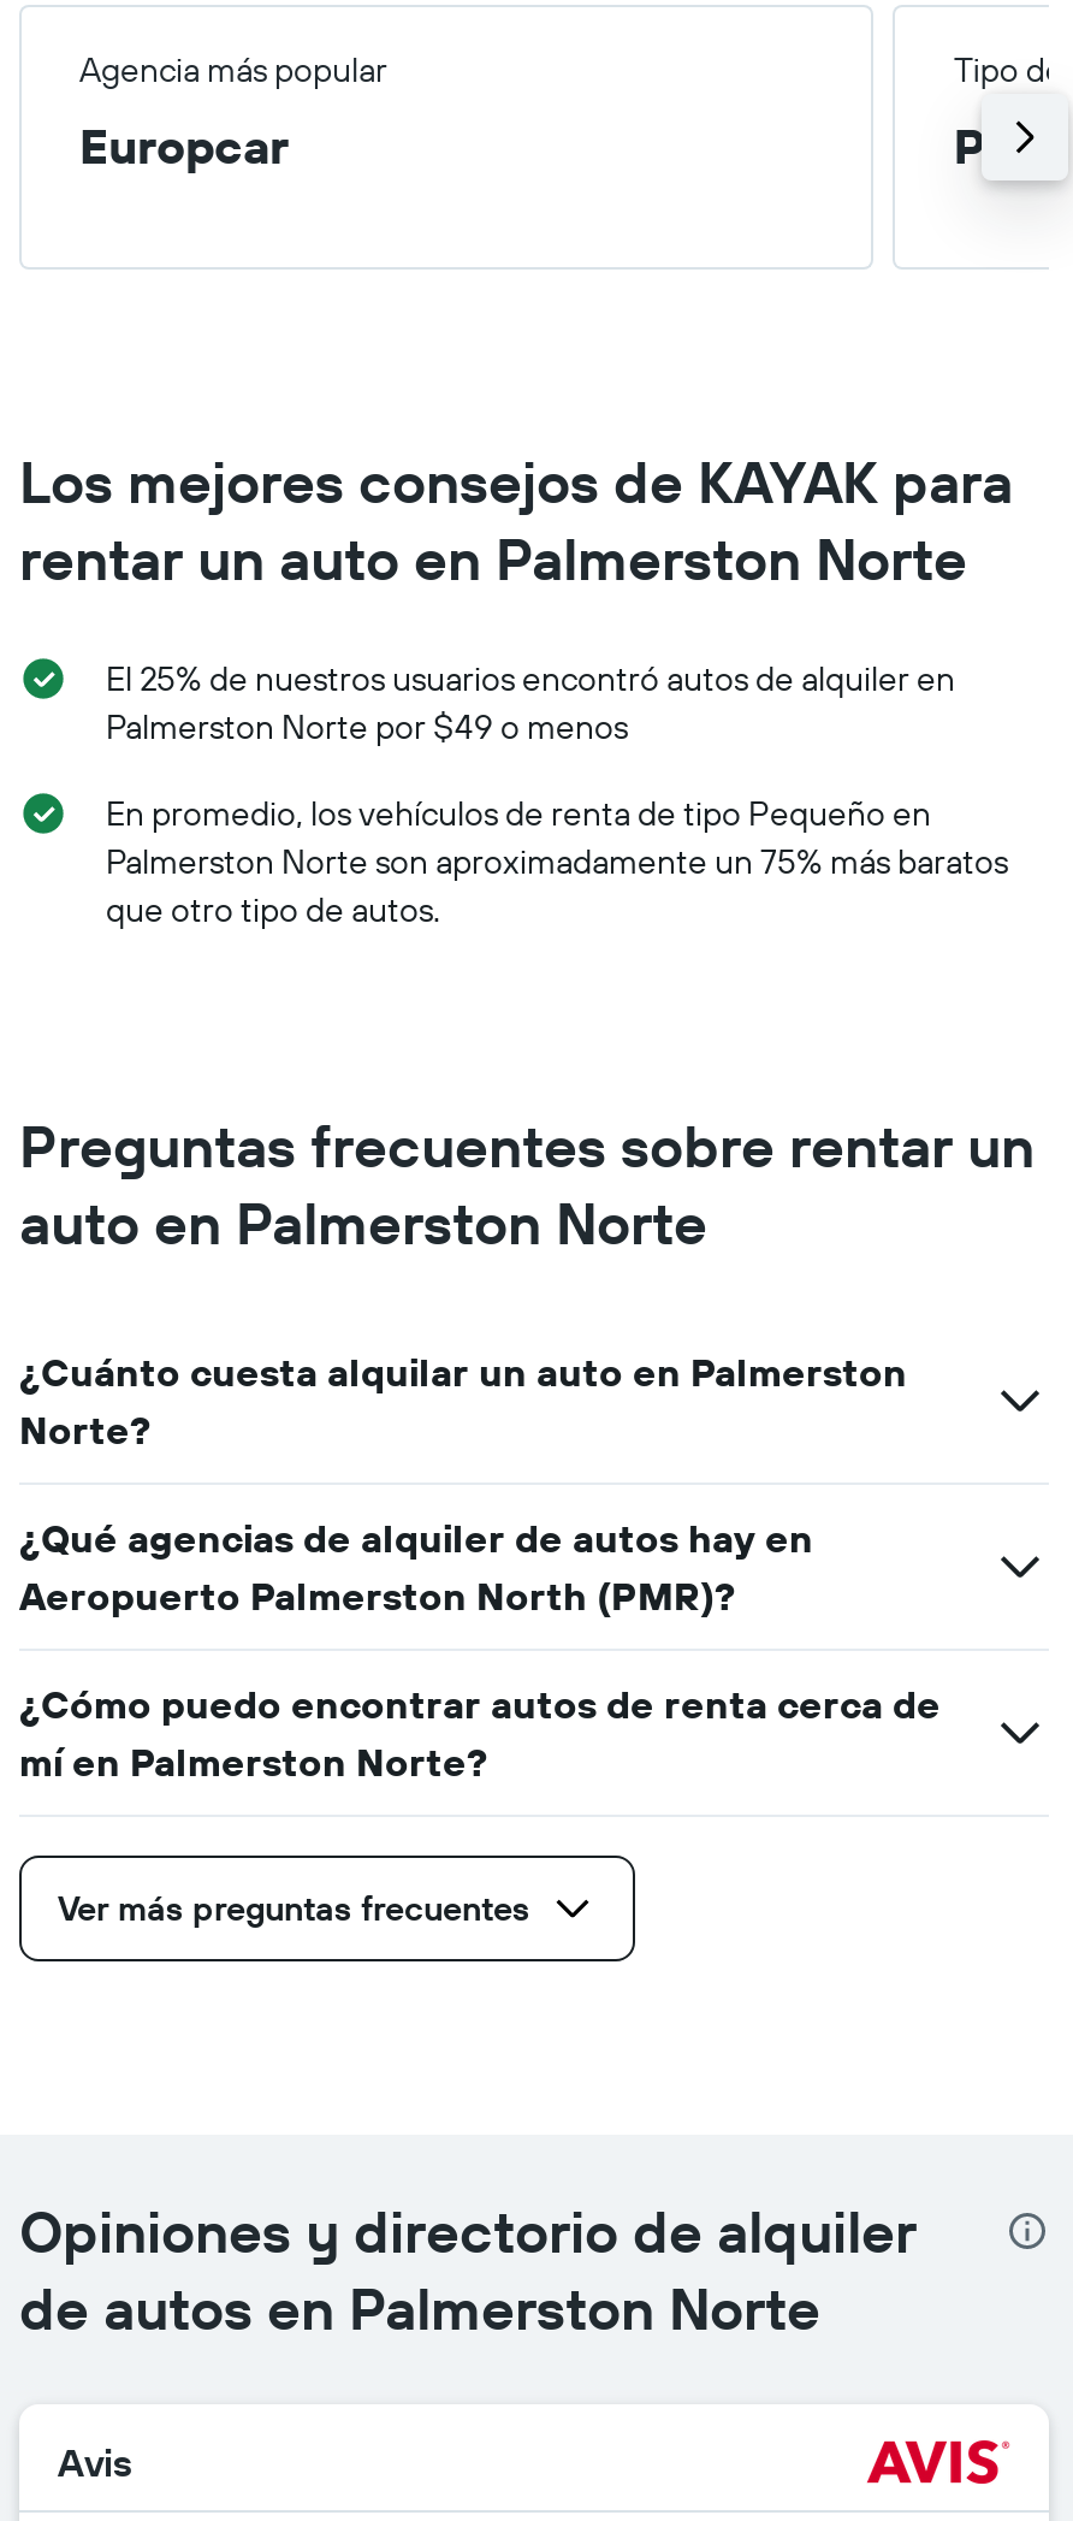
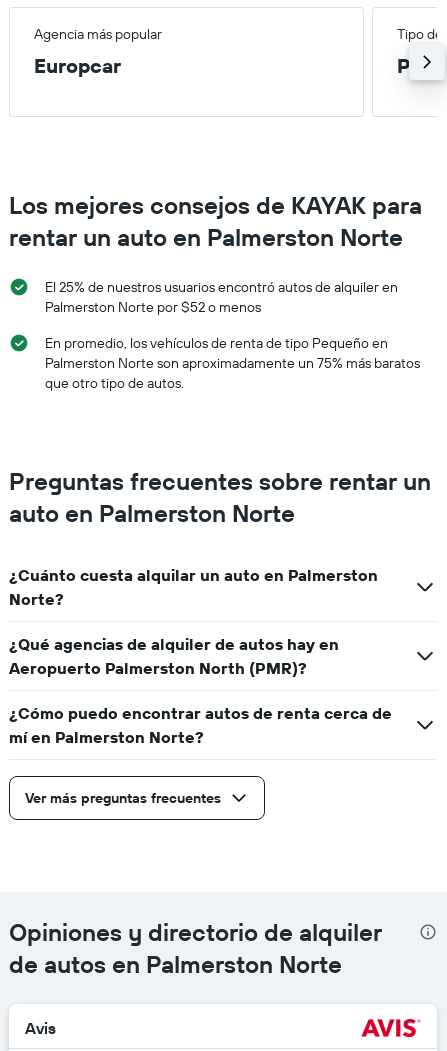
[106,704,628,748] Palmerston Norte por $49 o menos -> [45,298,261,316] Palmerston Norte por $52 o menos

